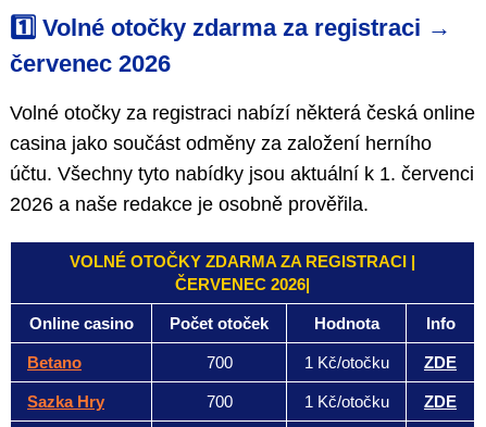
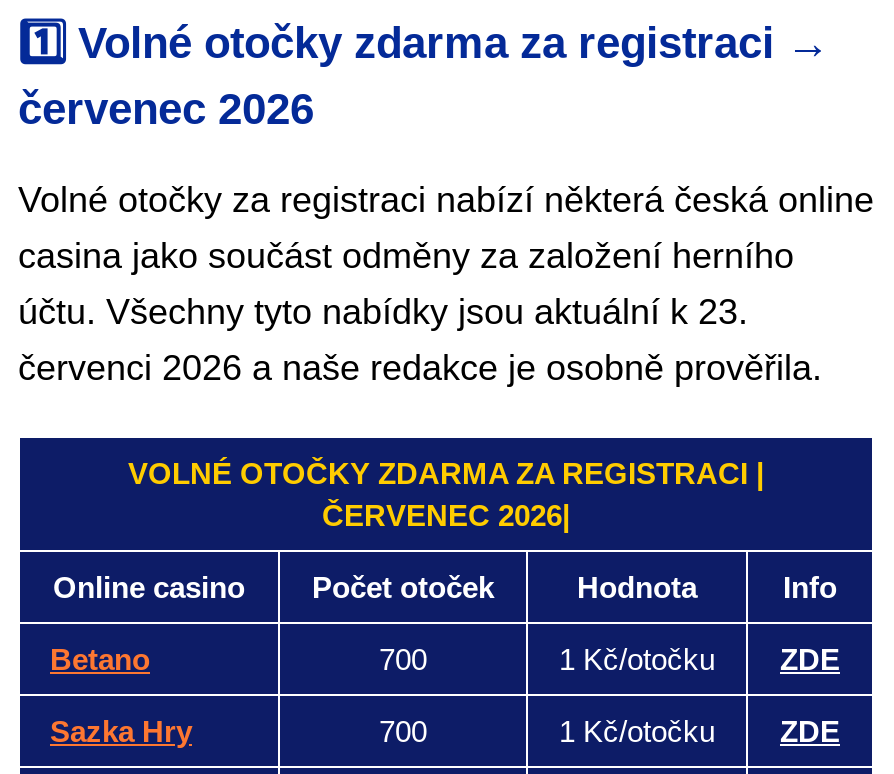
[10,163,474,215] účtu. Všechny tyto nabídky jsou aktuální k 1. červenci | 2026 a naše redakce je osobně prověřila. -> [18,292,822,388] účtu. Všechny tyto nabídky jsou aktuální k 23. | červenci 2026 a naše redakce je osobně prověřila.

